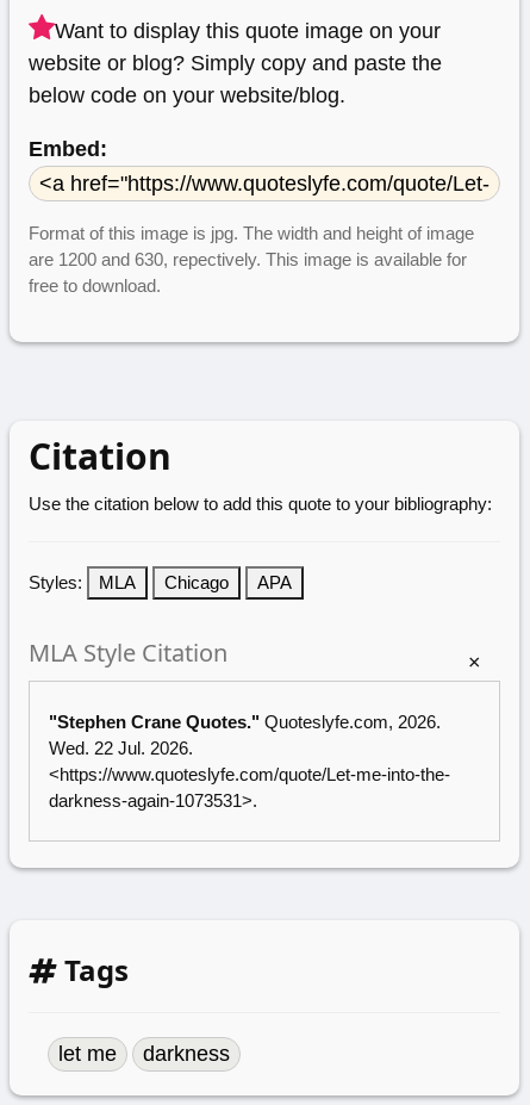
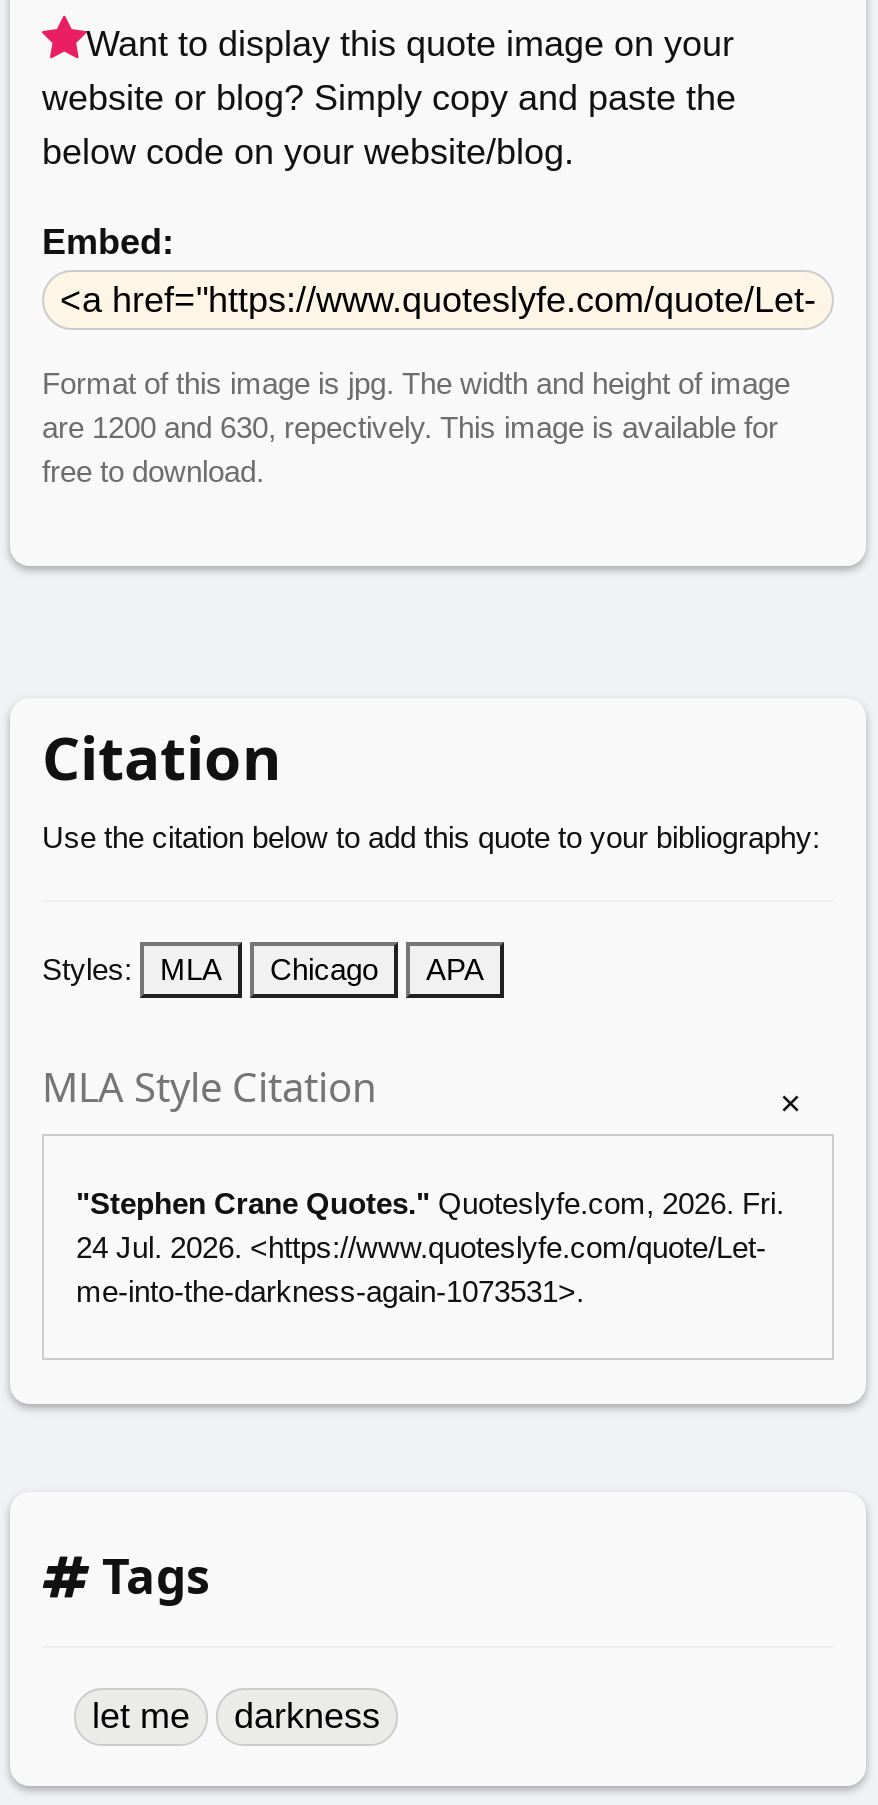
[49,711,450,810] "Stephen Crane Quotes." Quoteslyfe.com, 2026. | Wed. 22 Jul. 2026. | <https://www.quoteslyfe.com/quote/Let-me-into-the- | darkness-again-1073531 >. -> [76,1185,784,1307] "Stephen Crane Quotes." Quoteslyfe.com, 2026. Fri. | 24 Jul. 2026. <https://www.quoteslyfe.com/quote/Let- | me-into-the-darkness-again-1073531 >.

